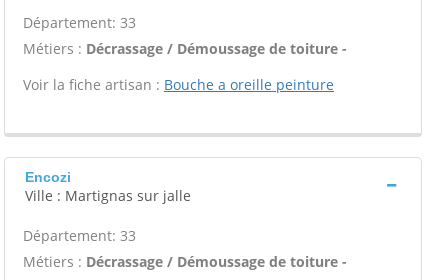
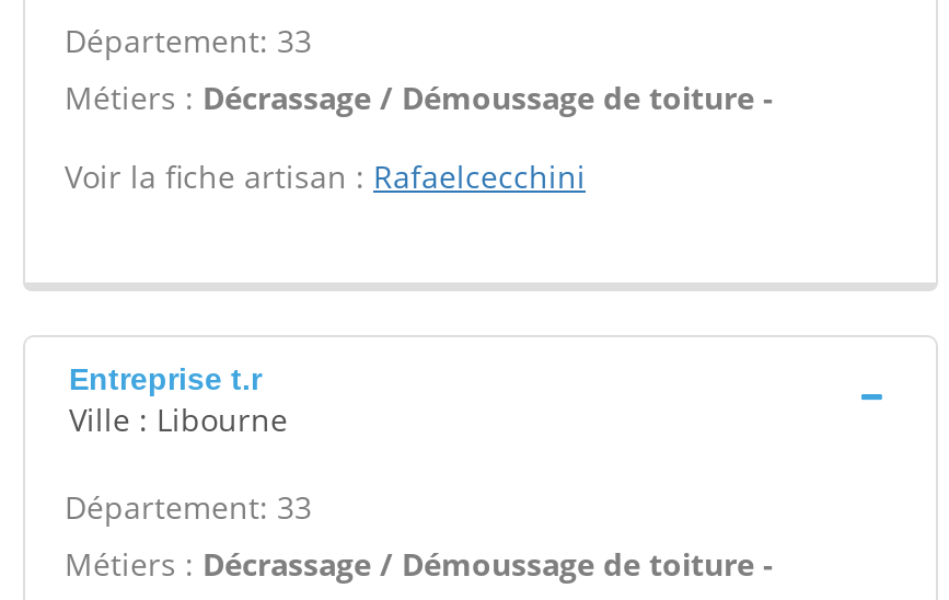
[23,75,334,94] Voir la fiche artisan : Bouche a oreille peinture -> [65,155,586,197] Voir la fiche artisan : Rafaelcecchini
[25,169,191,205] Encozi | Ville : Martignas sur jalle -> [69,361,288,440] Entreprise t.r | Ville : Libourne

